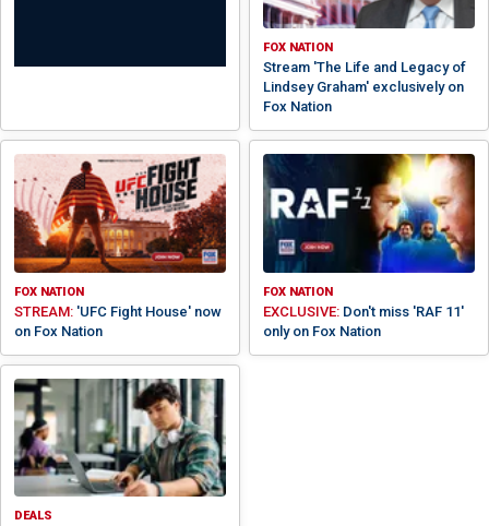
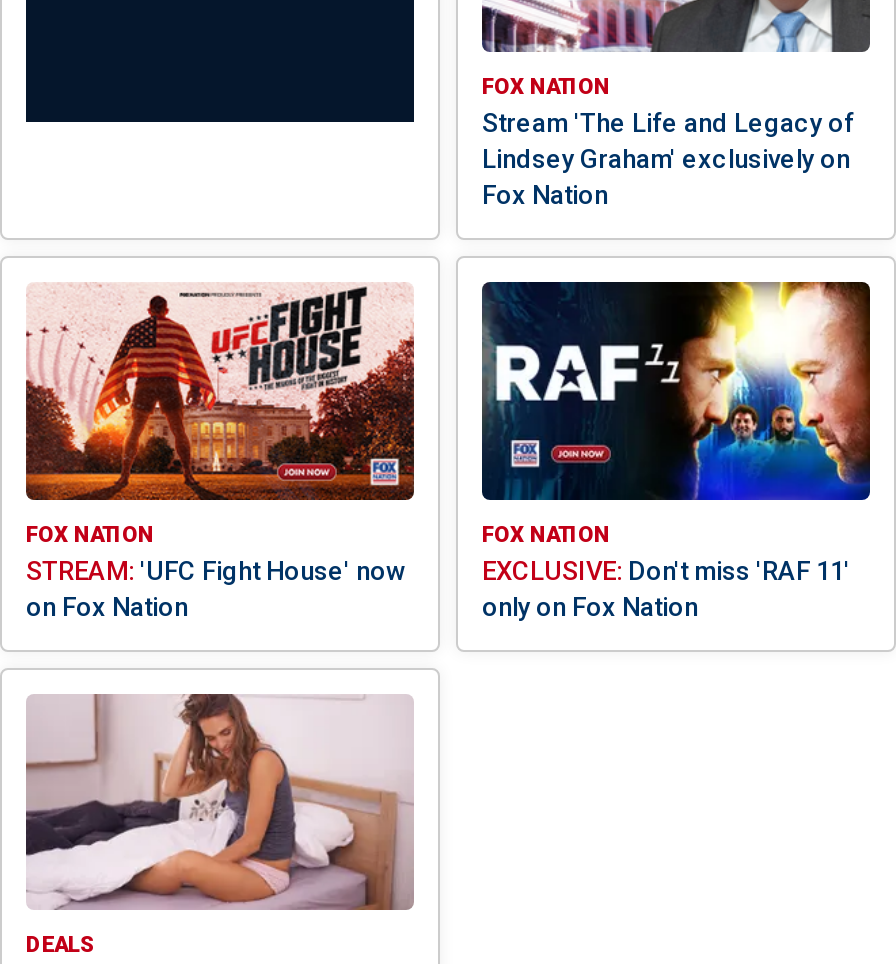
[13,378,226,498] [image] -> [26,694,412,910] [image]

